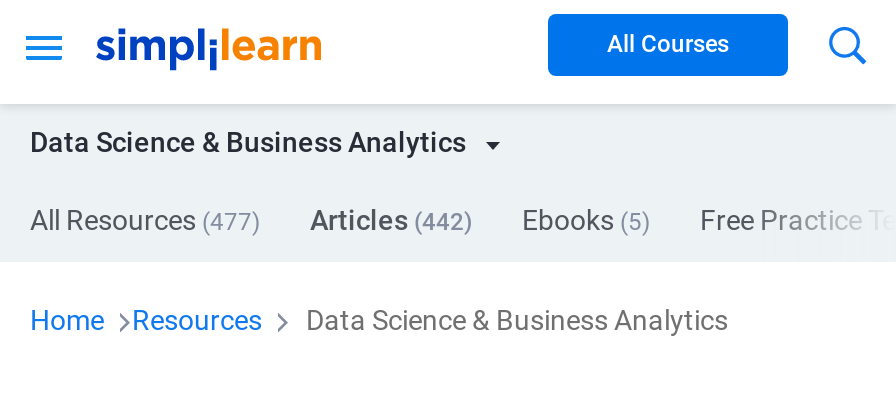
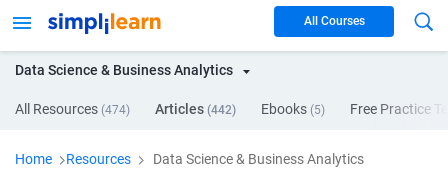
[30,204,260,237] All Resources (477) -> [15,101,130,117] All Resources (474)

